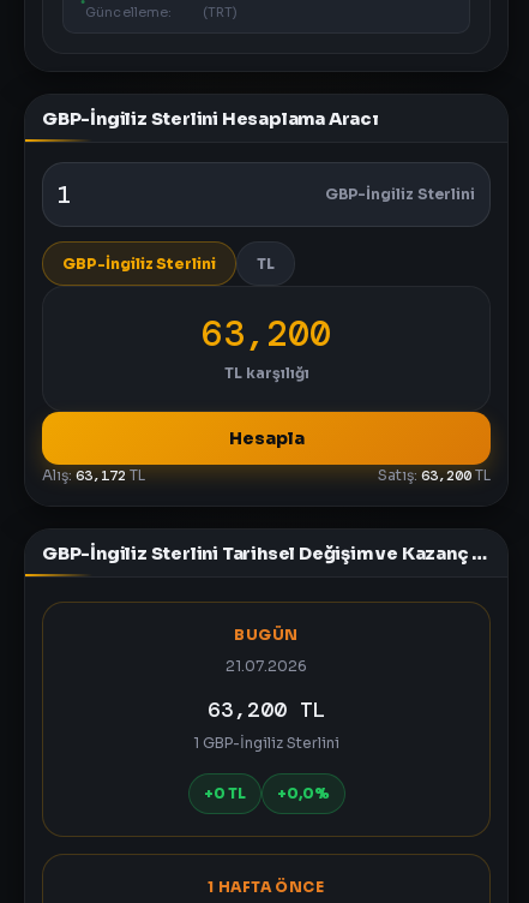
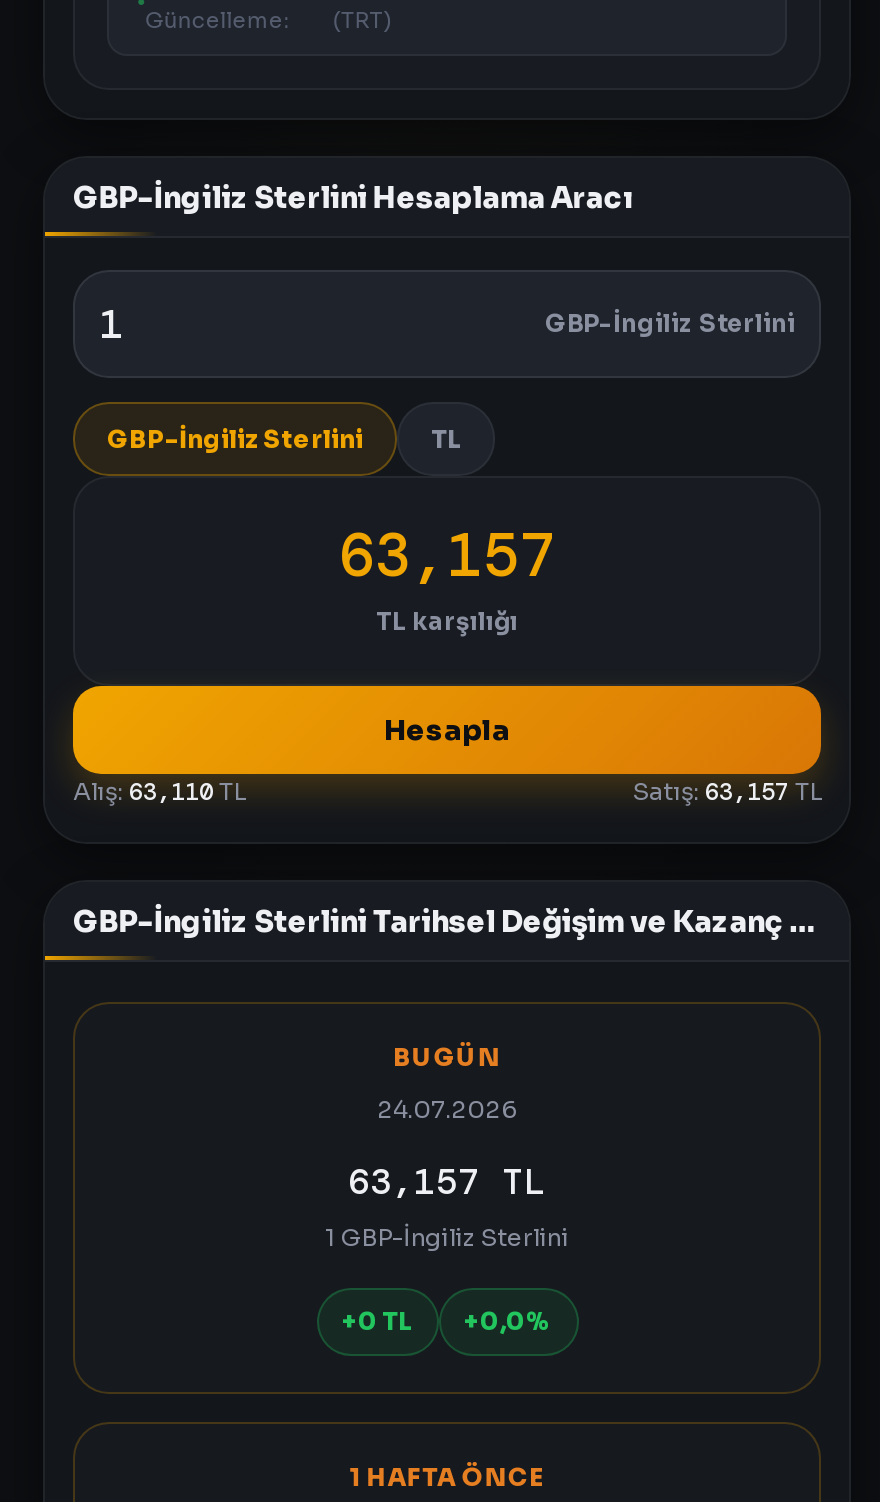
[202,310,331,357] 63,200 -> [339,516,555,594] 63,157
[42,466,145,485] Alış: 63,172 TL -> [73,776,245,808] Alış: 63,110 TL
[378,466,491,485] Satış: 63,200 TL -> [633,776,821,808] Satış: 63,157 TL
[226,657,307,675] 21.07.2026 -> [377,1094,517,1124] 24.07.2026
[207,695,326,724] 63,200 TL -> [348,1158,546,1206] 63,157 TL

